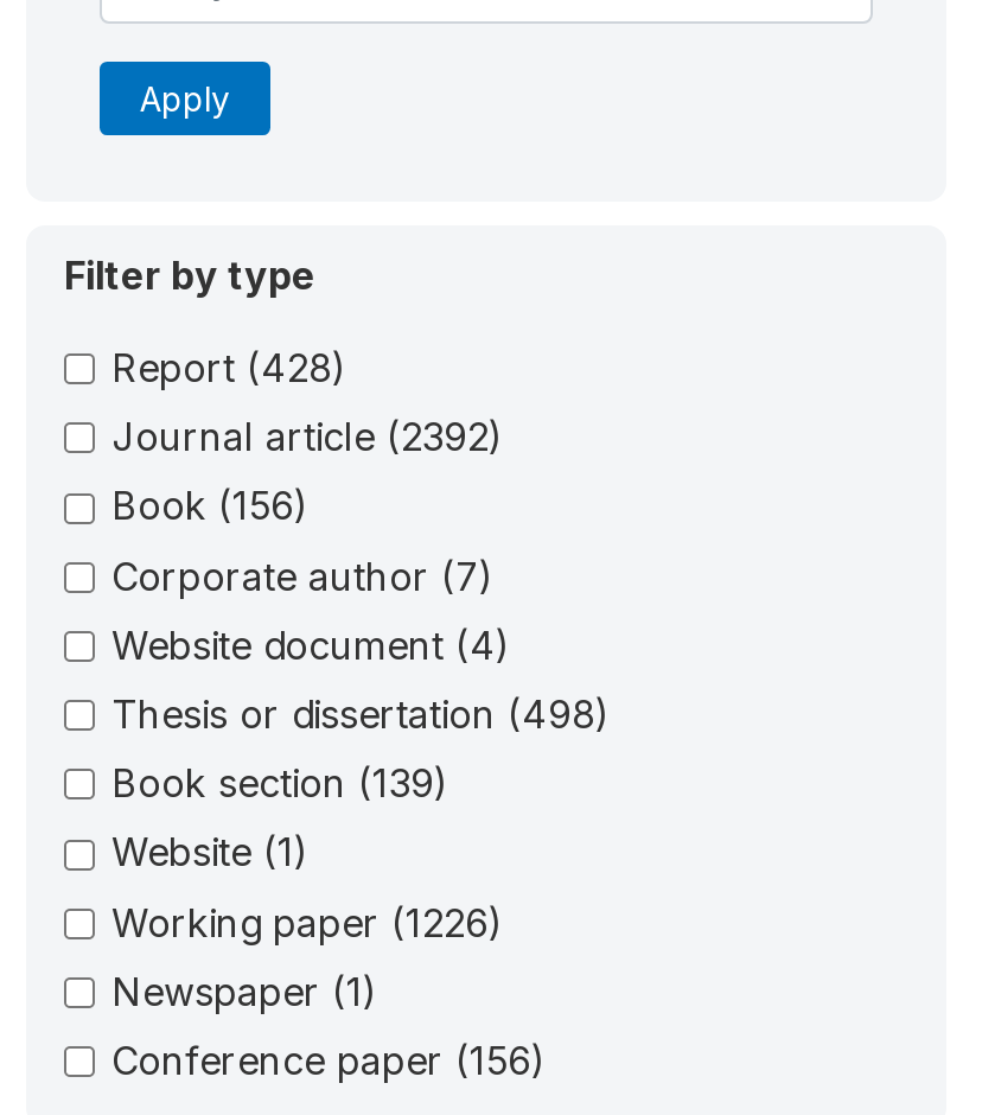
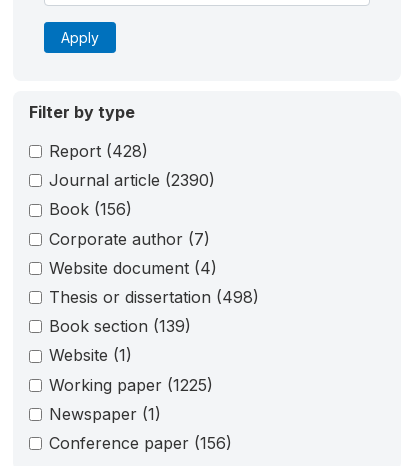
[111,413,503,461] Journal article (2392) -> [49,170,215,190] Journal article (2390)
[111,898,503,945] Working paper (1226) -> [49,374,213,394] Working paper (1225)

